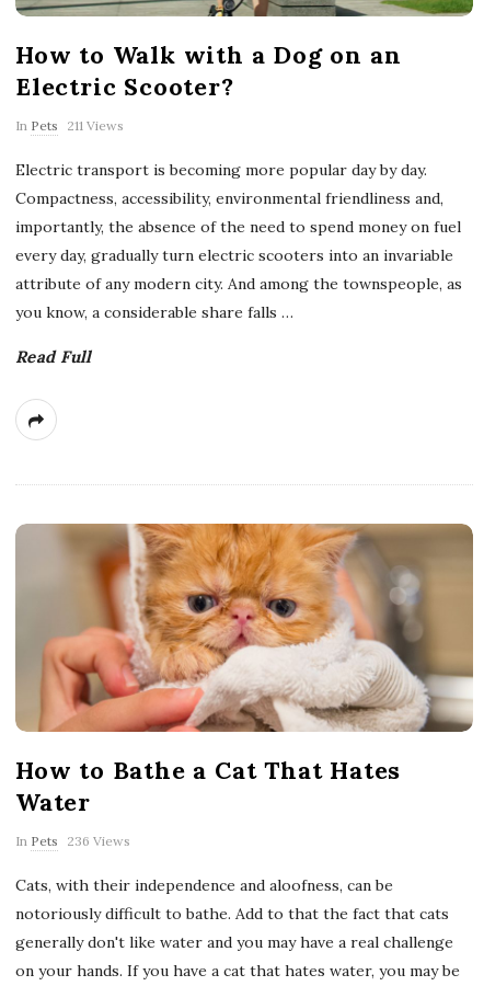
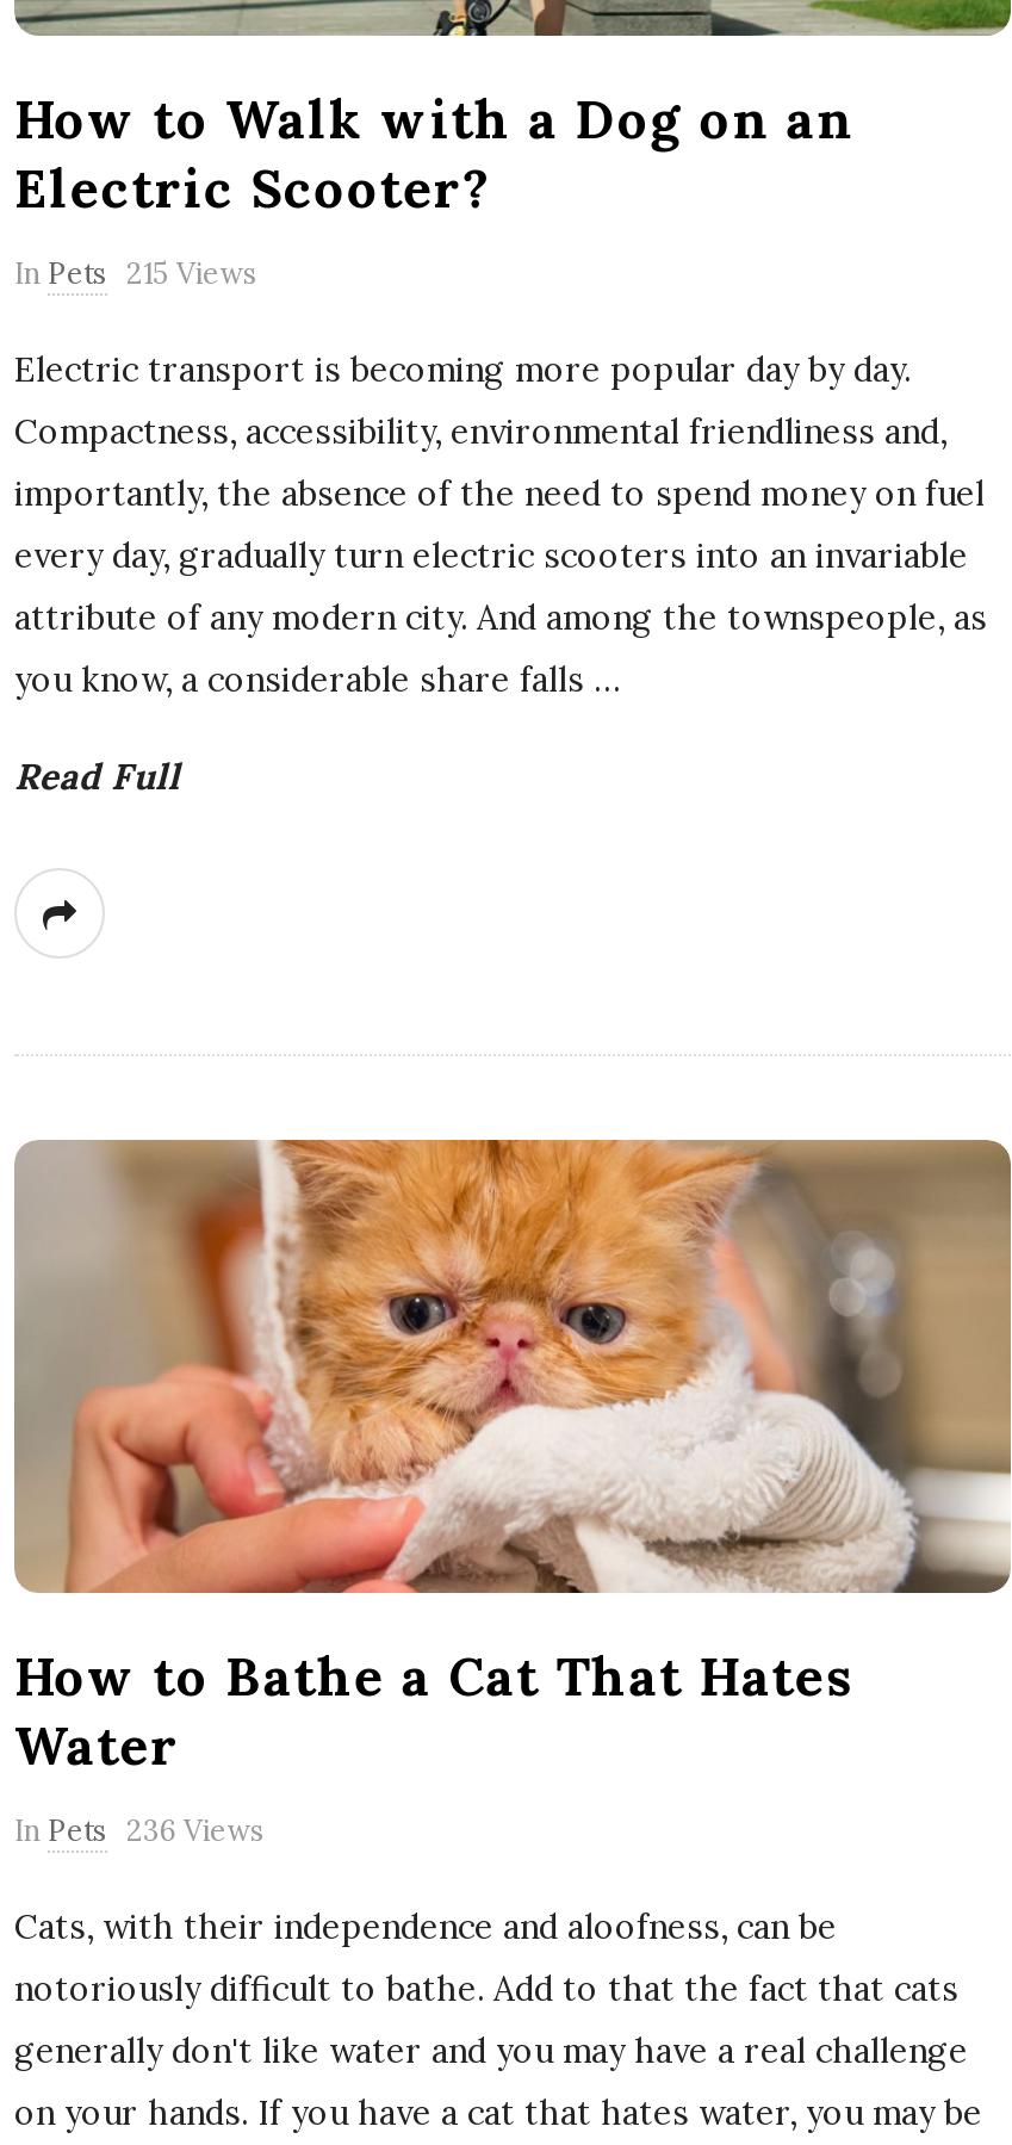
[15,117,124,133] In Pets 211 Views -> [14,254,257,290] In Pets 215 Views

